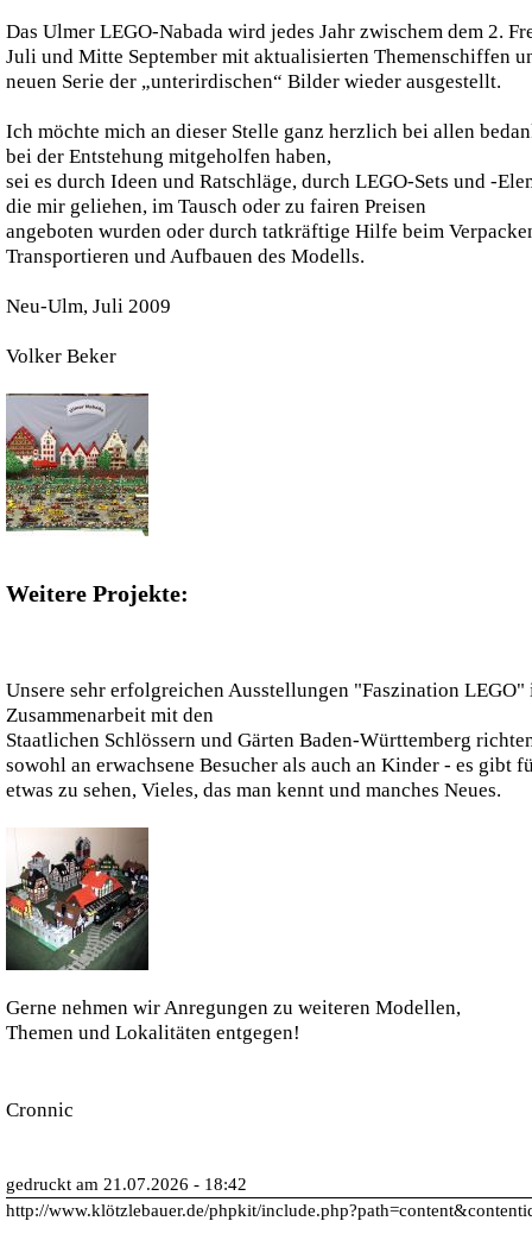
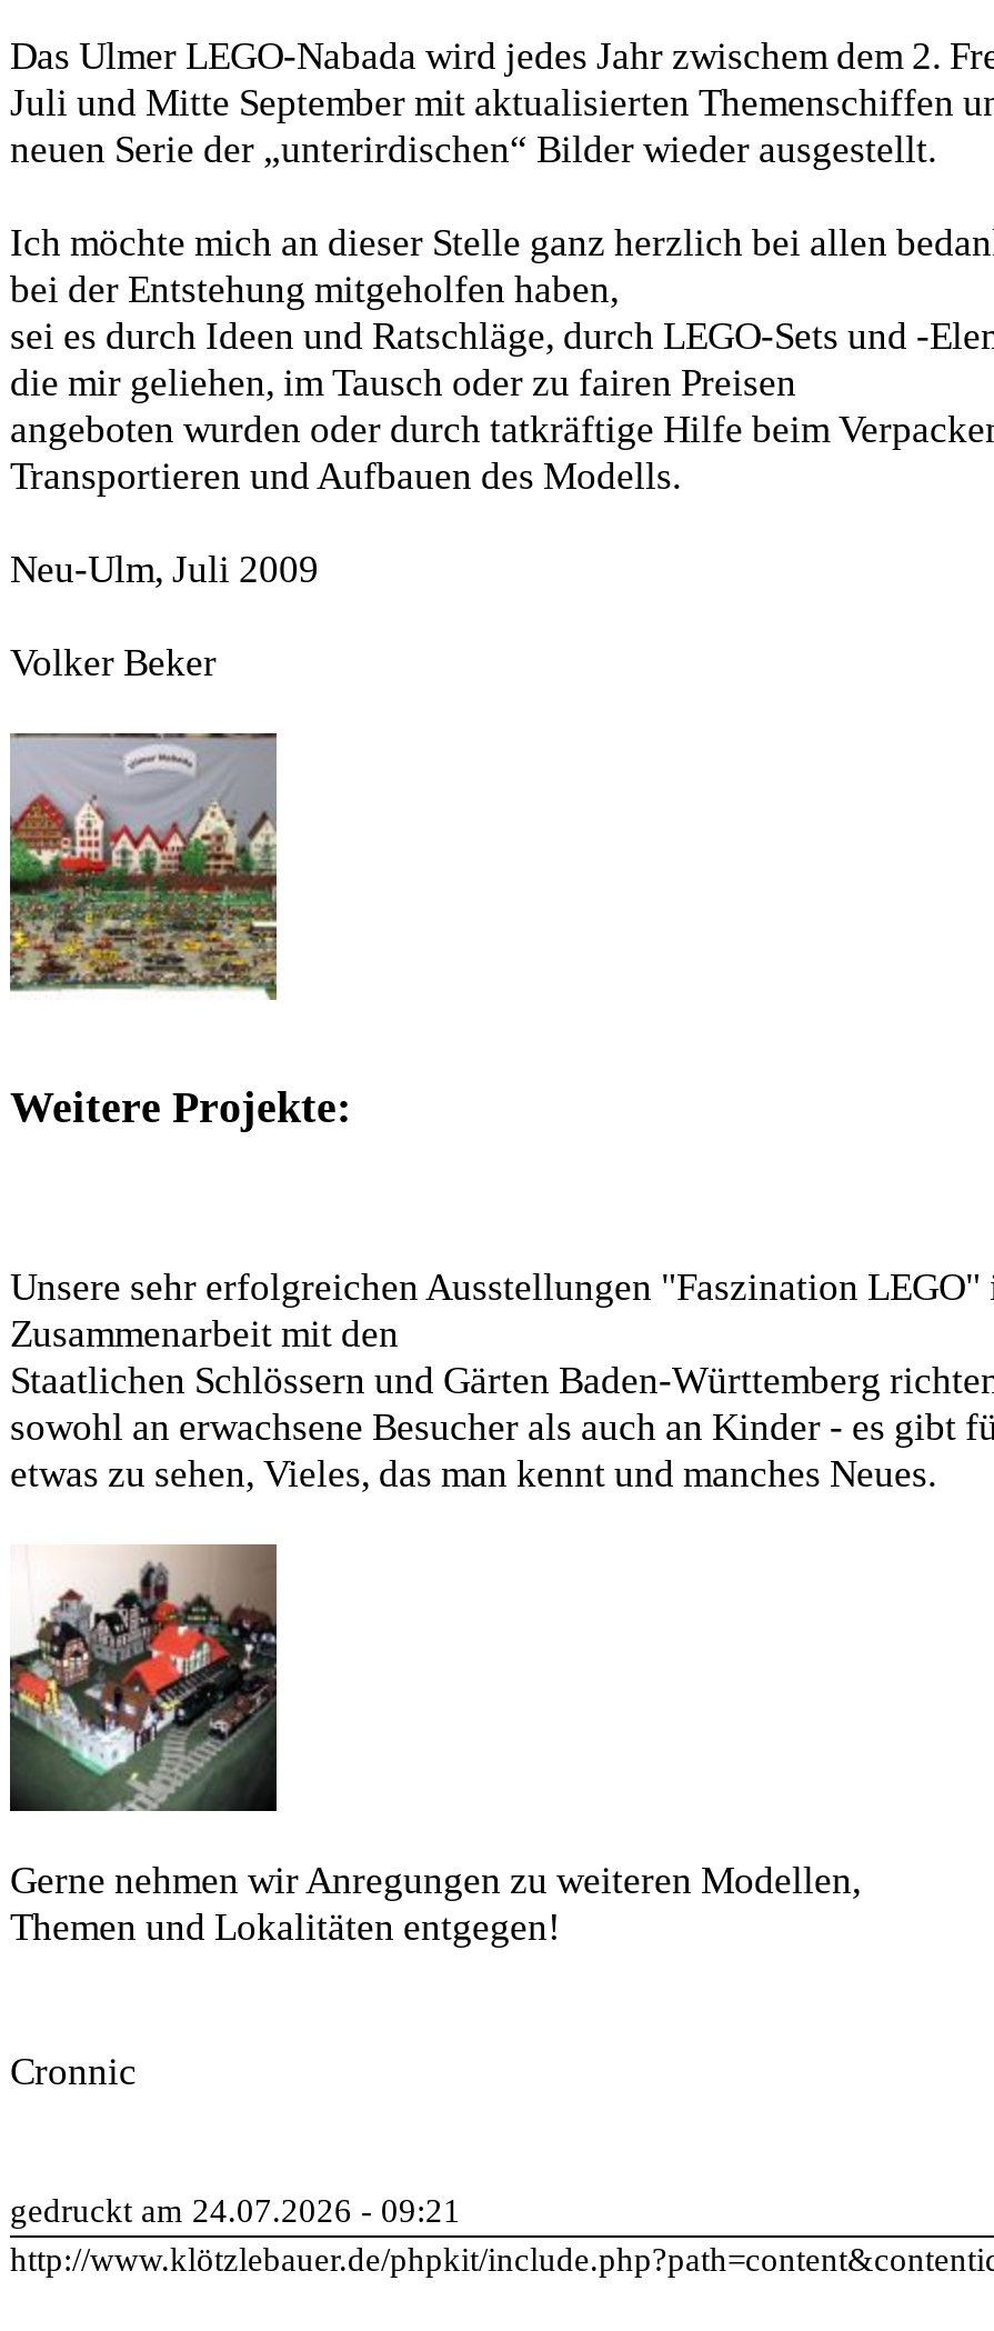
[6,1175,247,1194] gedruckt am 21.07.2026 - 18:42 -> [10,2193,461,2229] gedruckt am 24.07.2026 - 09:21

